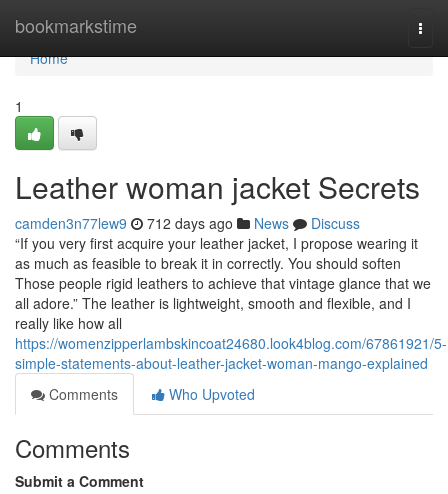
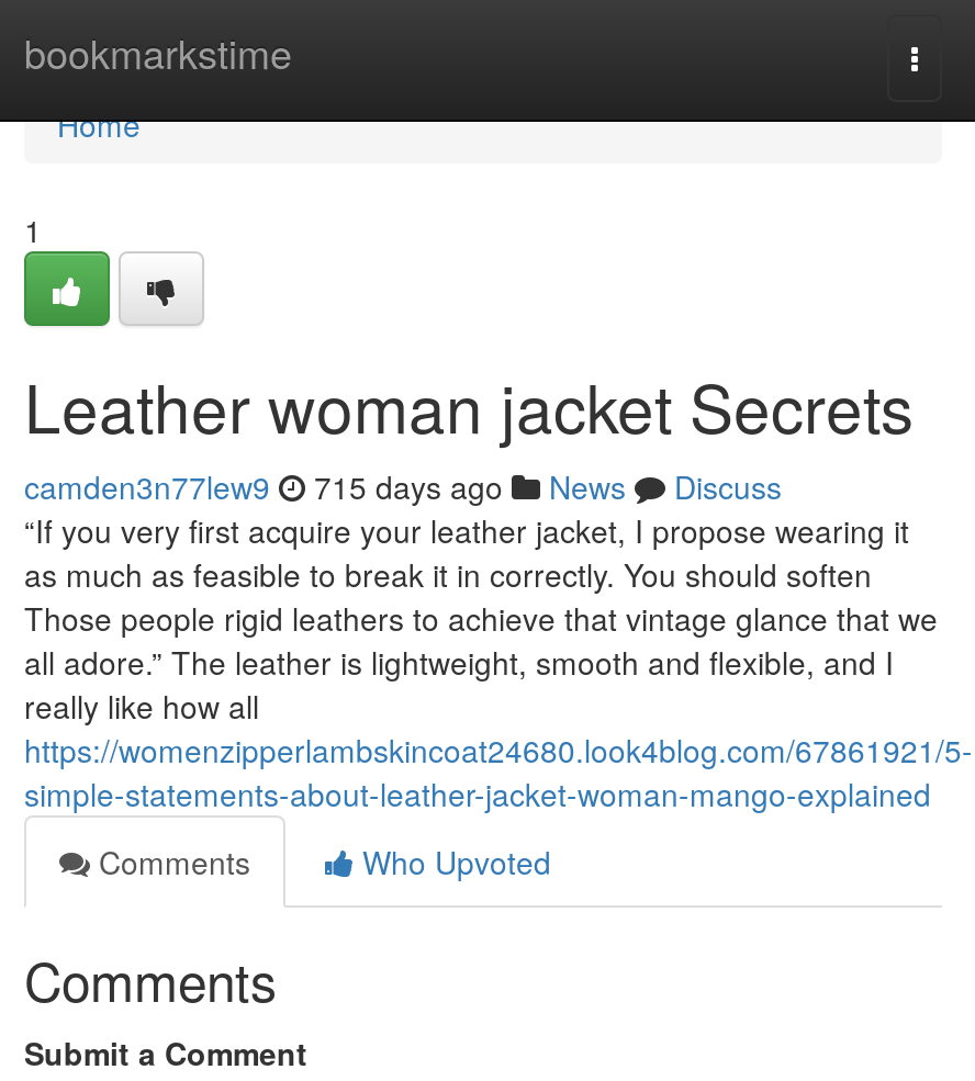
[15,213,360,233] camden3n77lew9 712 days ago News Discuss -> [24,464,782,508] camden3n77lew9 715 days ago News Discuss

